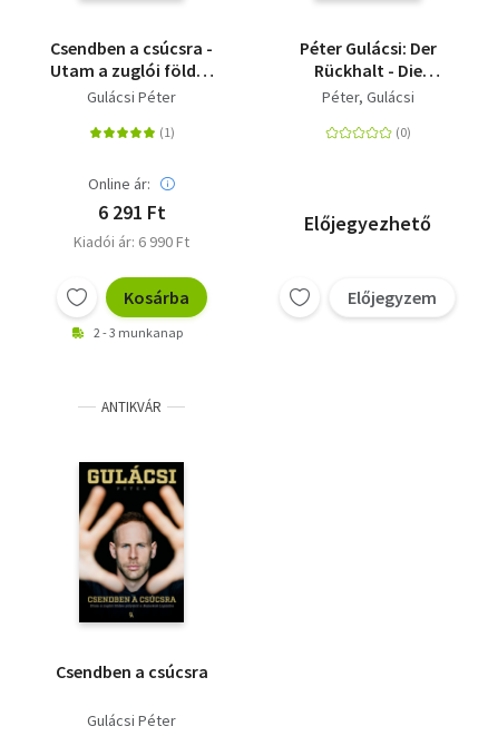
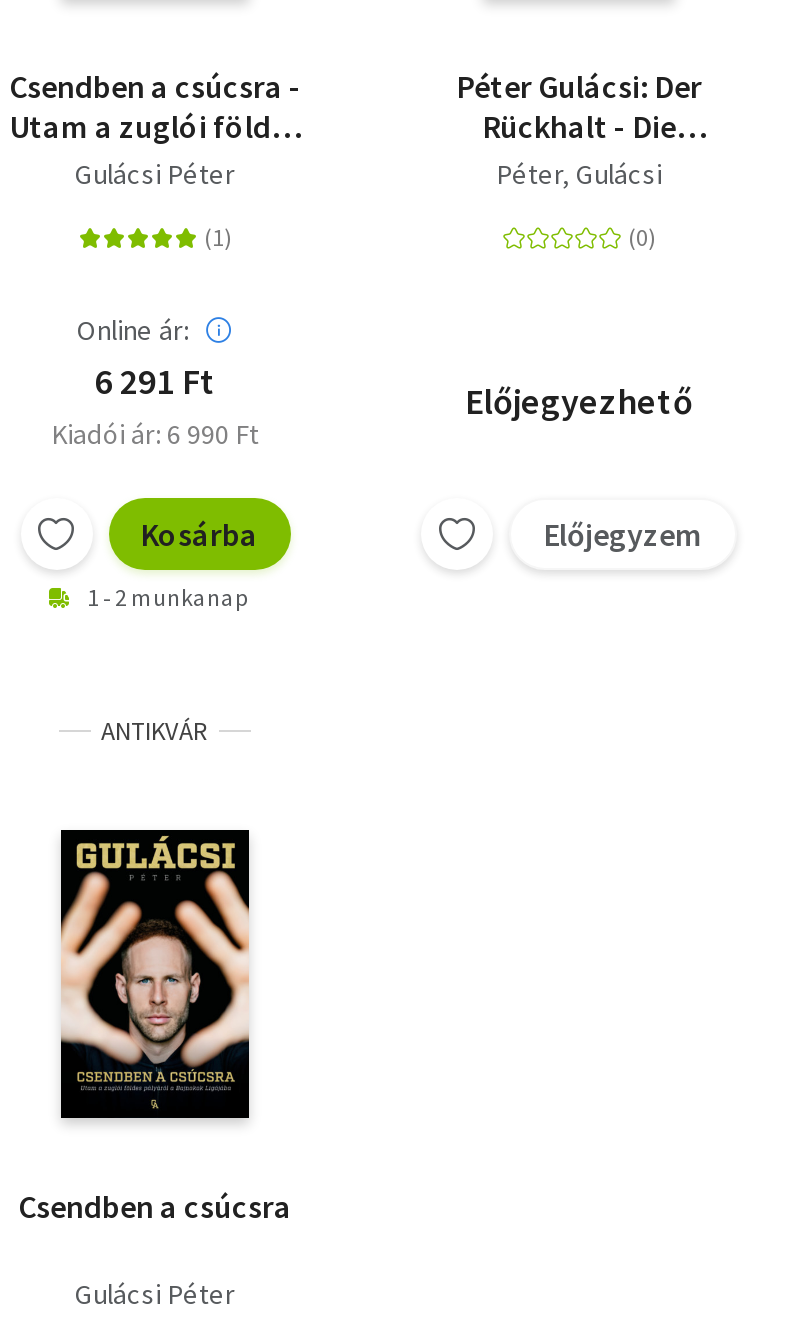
[94,324,183,341] 2 - 3 munkanap -> [87,582,247,612] 1 - 2 munkanap

